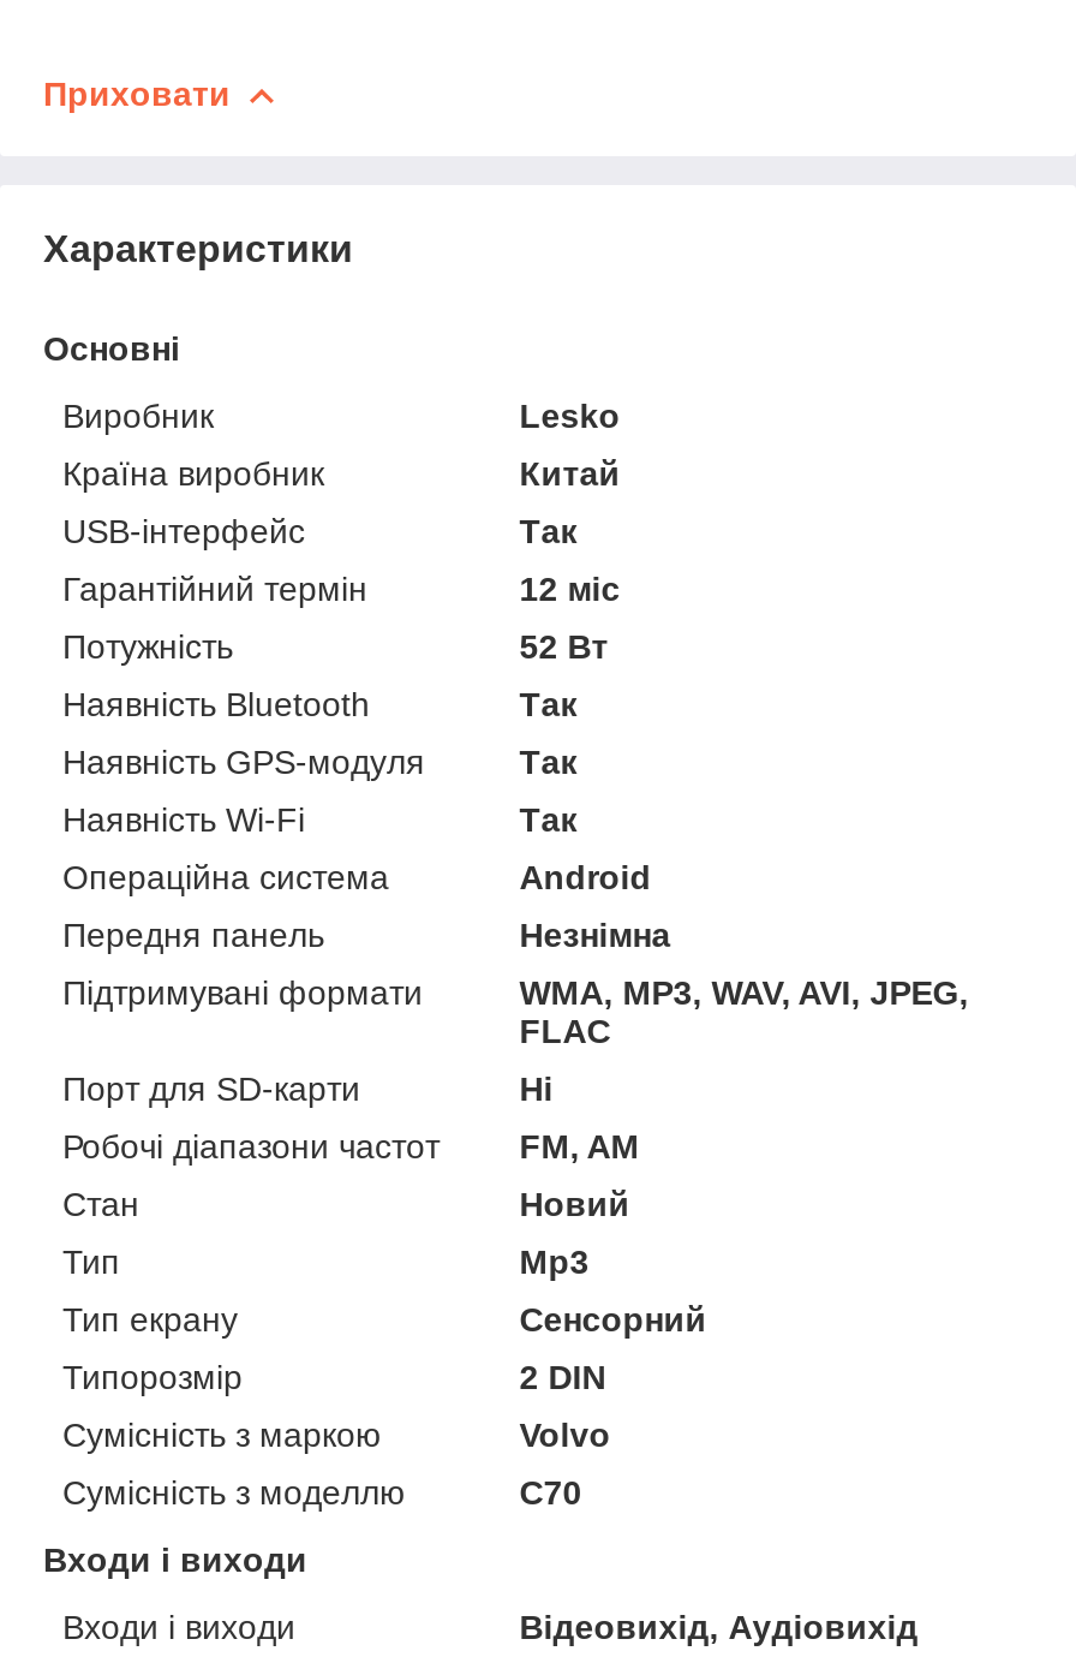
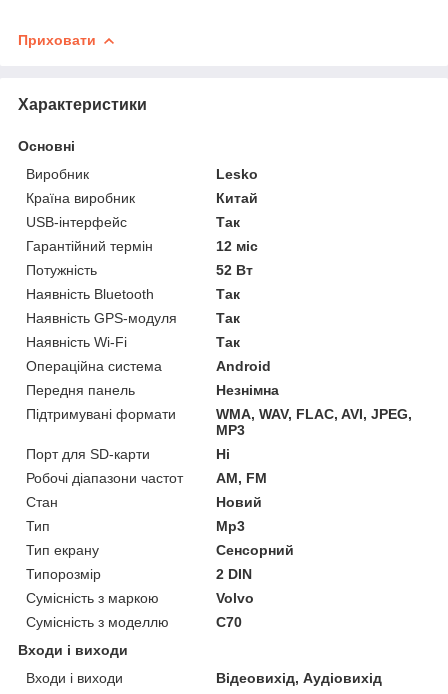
[519,972,968,1049] WMA, MP3, WAV, AVI, JPEG, | FLAC -> [216,406,412,438] WMA, WAV, FLAC, AVI, JPEG, | MP3
[519,1126,639,1165] FM, AM -> [216,470,267,486] AM, FM

